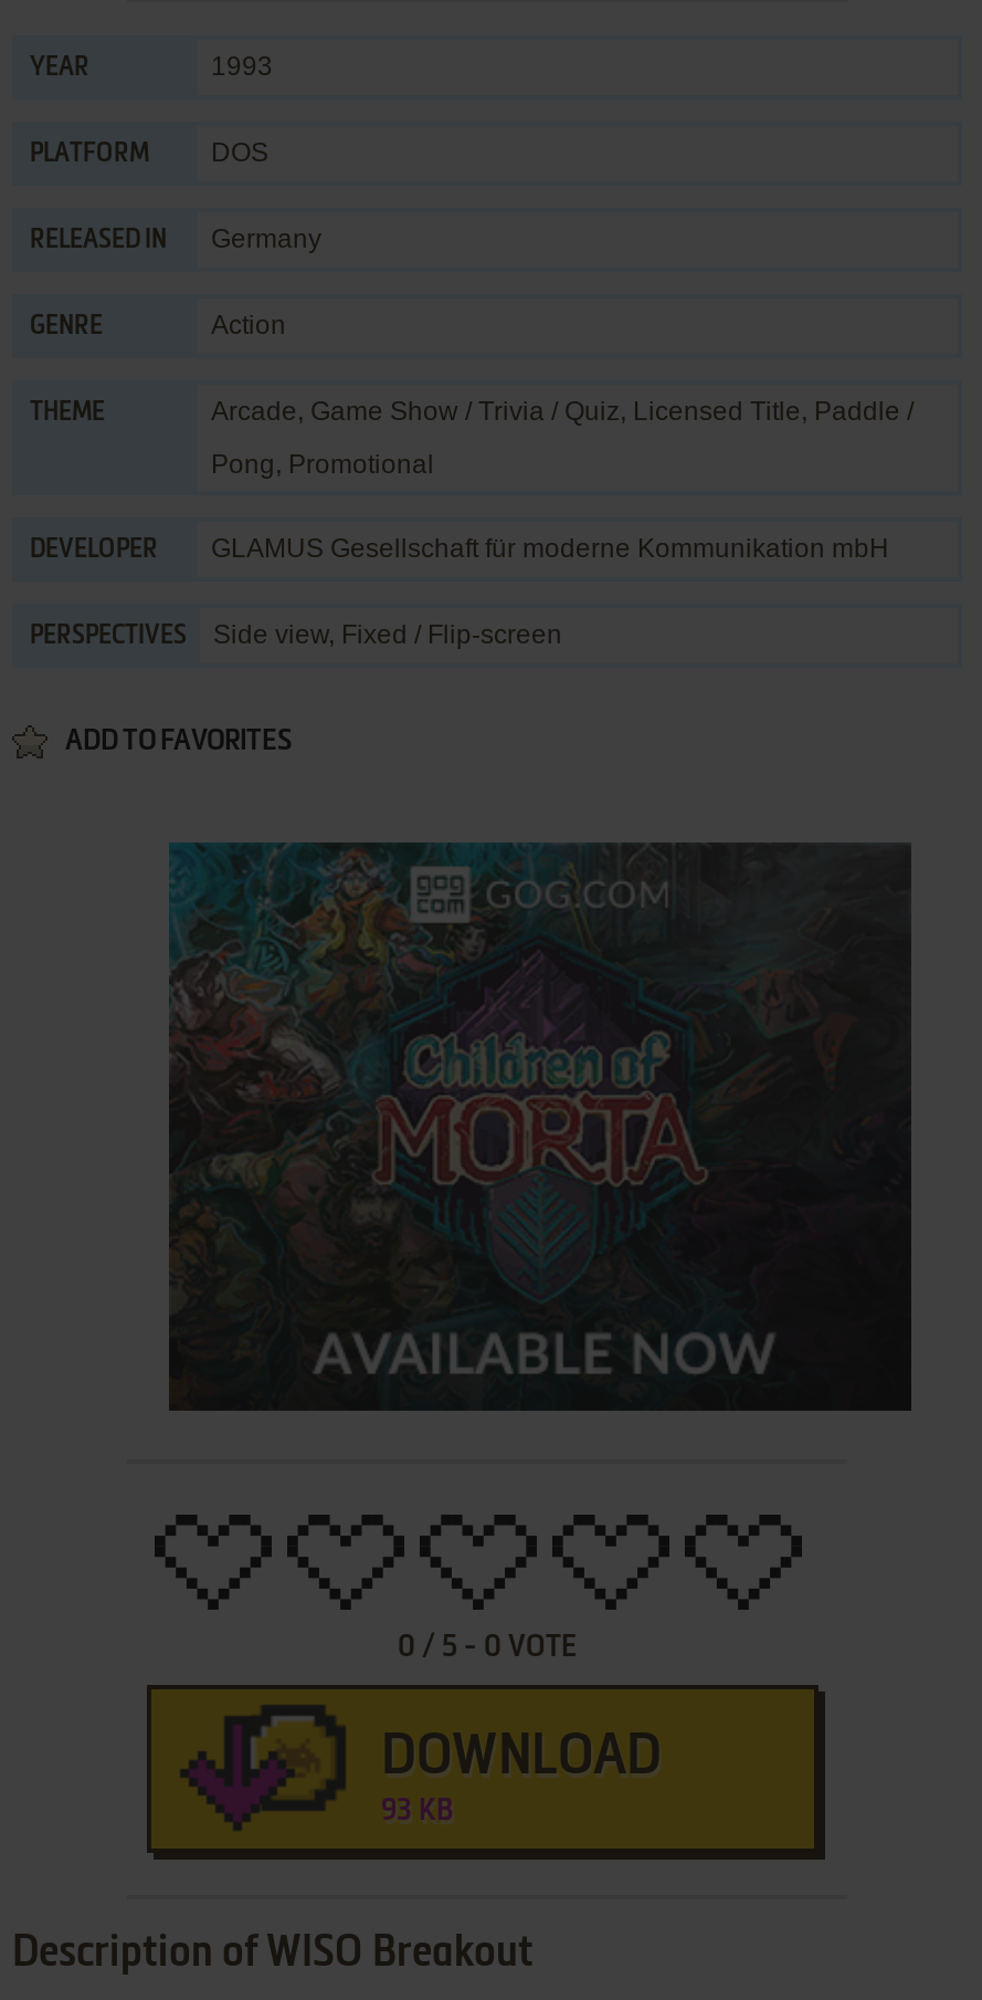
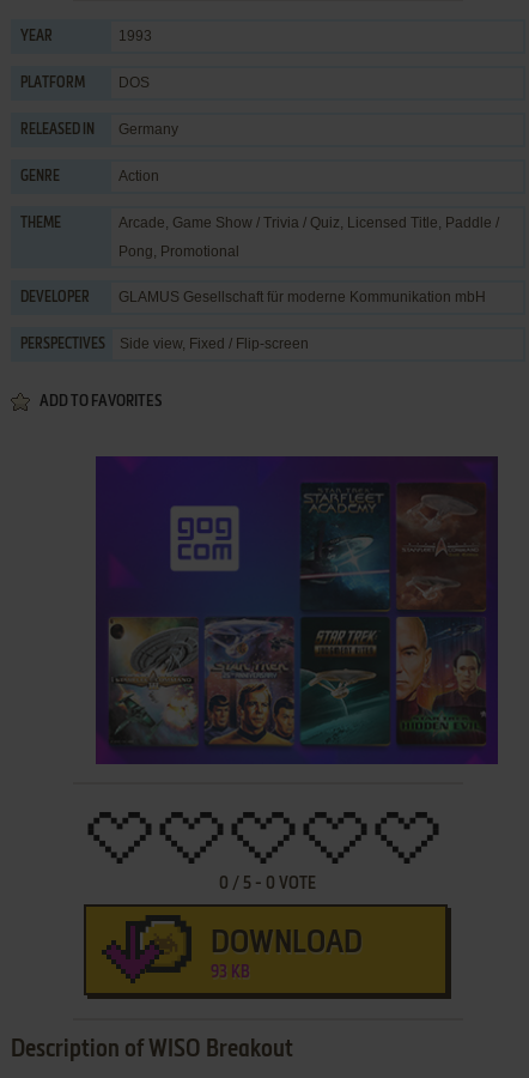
[167,840,914,1413] [image] -> [95,455,499,765] [image]

